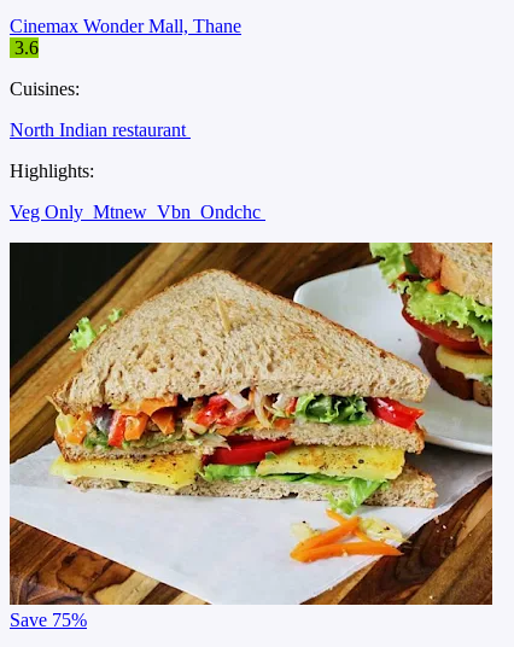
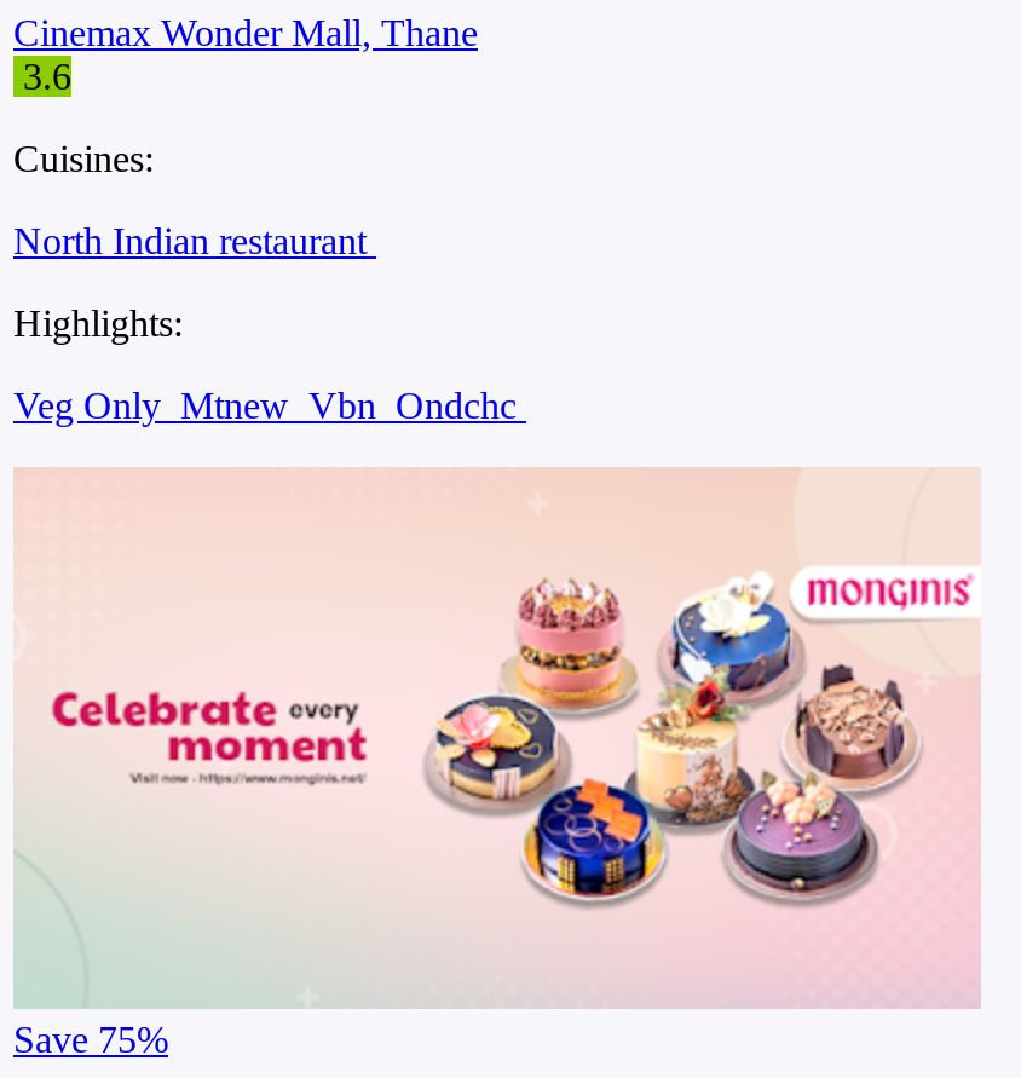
[8,241,493,606] [image] -> [13,466,981,1008] [image]

